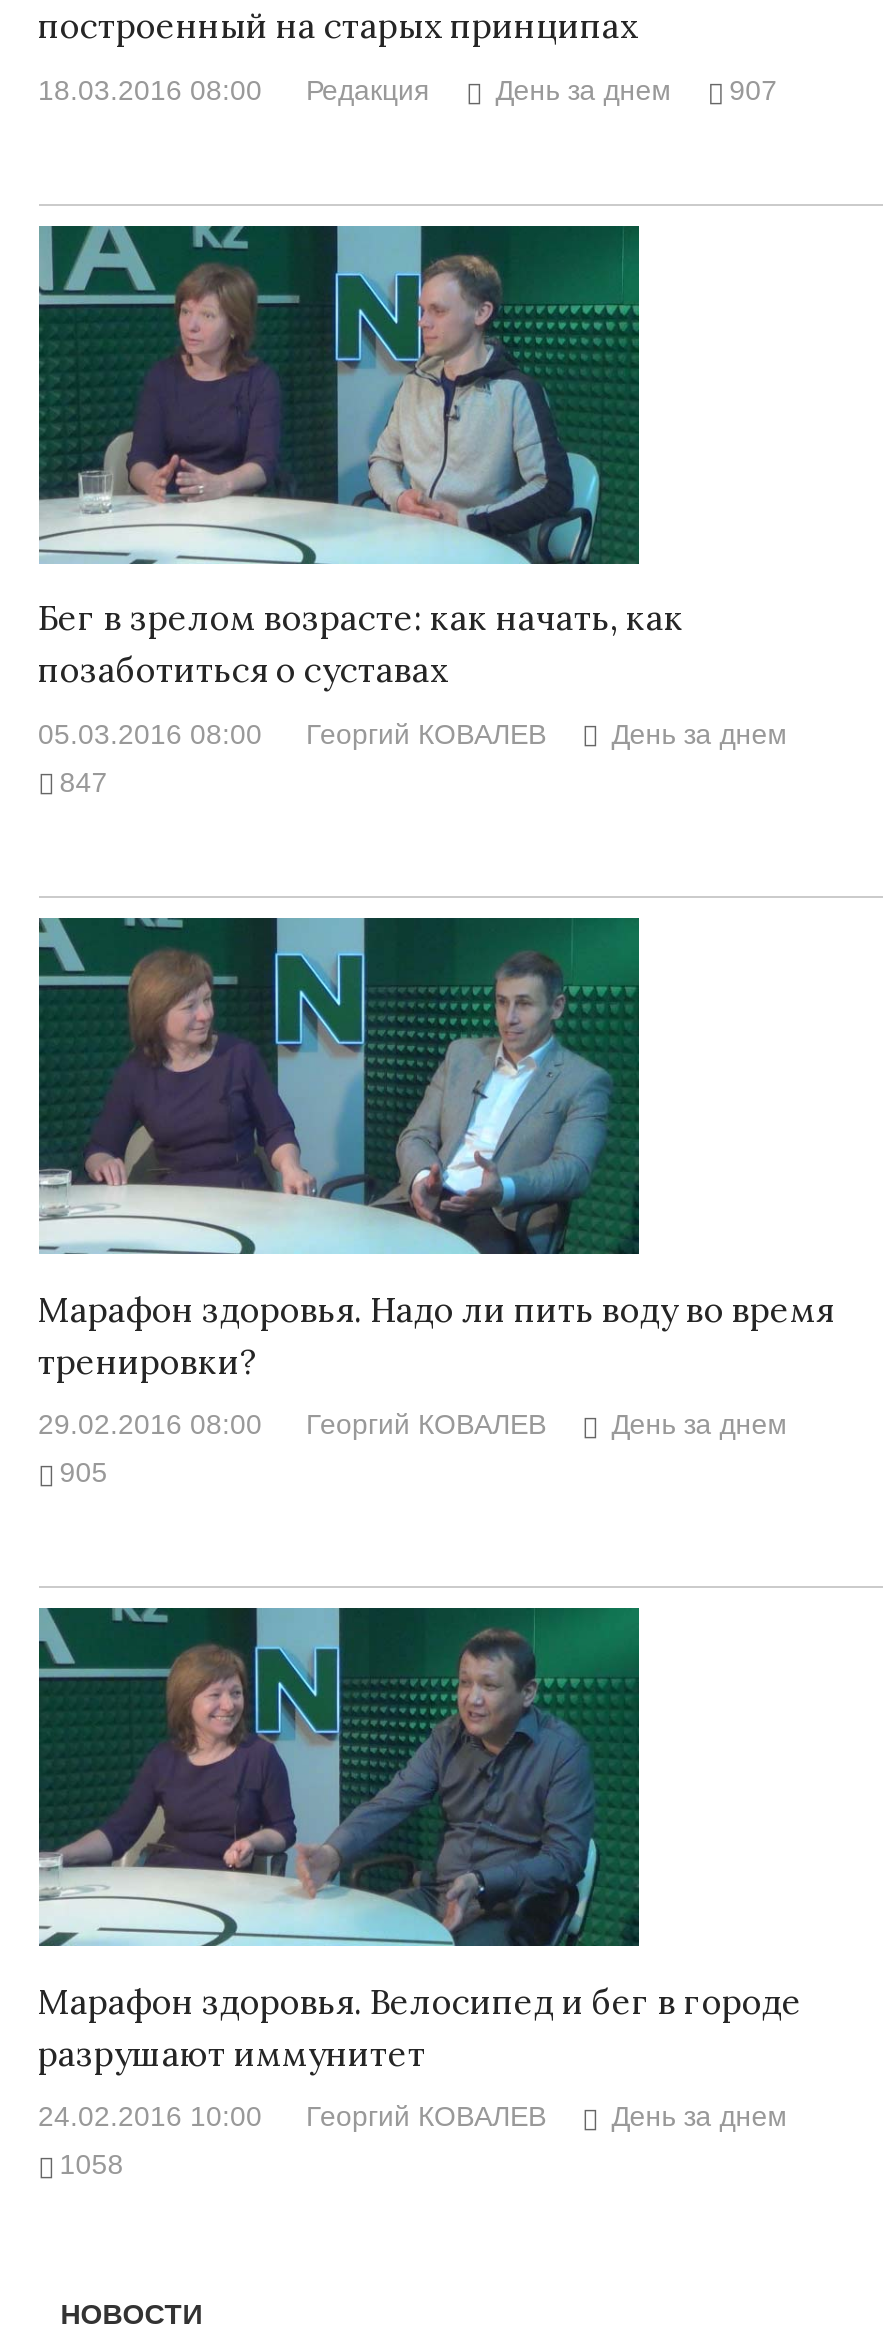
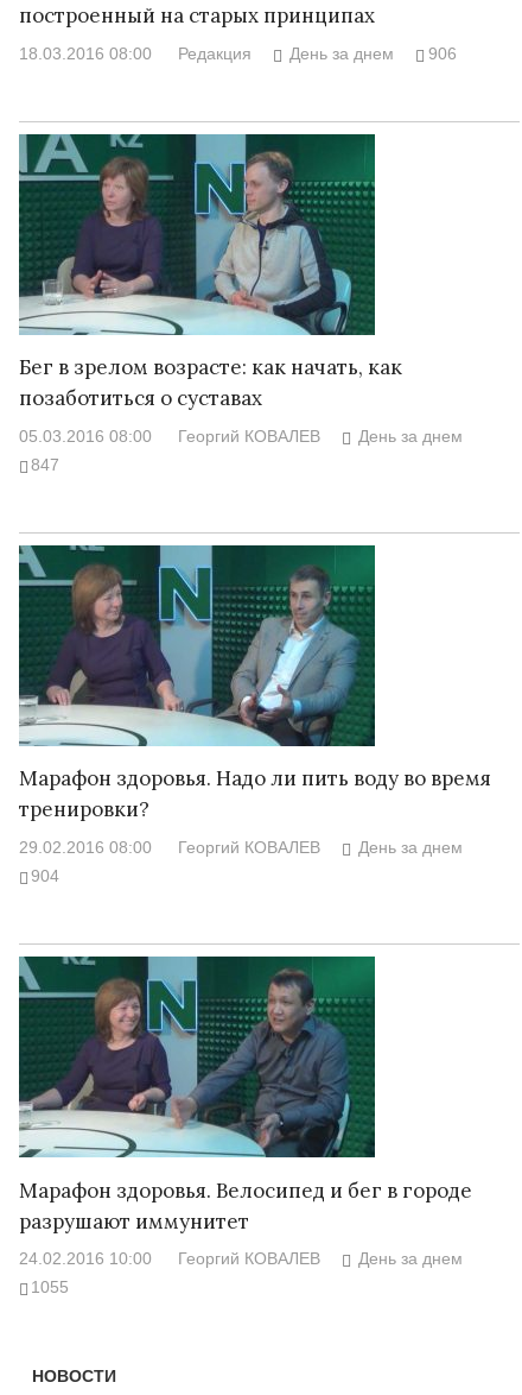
[496,74,777,106] День за днем 907 -> [290,44,457,63] День за днем 906
[60,1457,108,1489] 905 -> [31,866,60,885] 904
[60,2149,124,2181] 1058 -> [31,1277,69,1296] 1055

